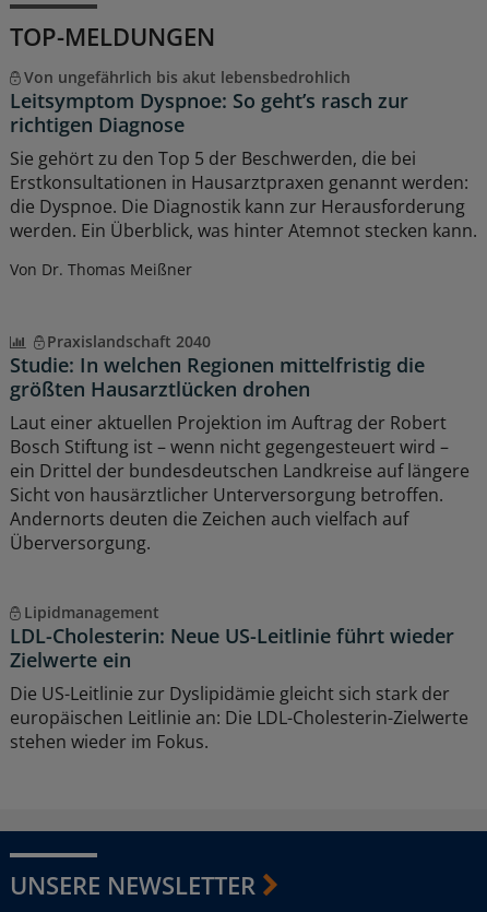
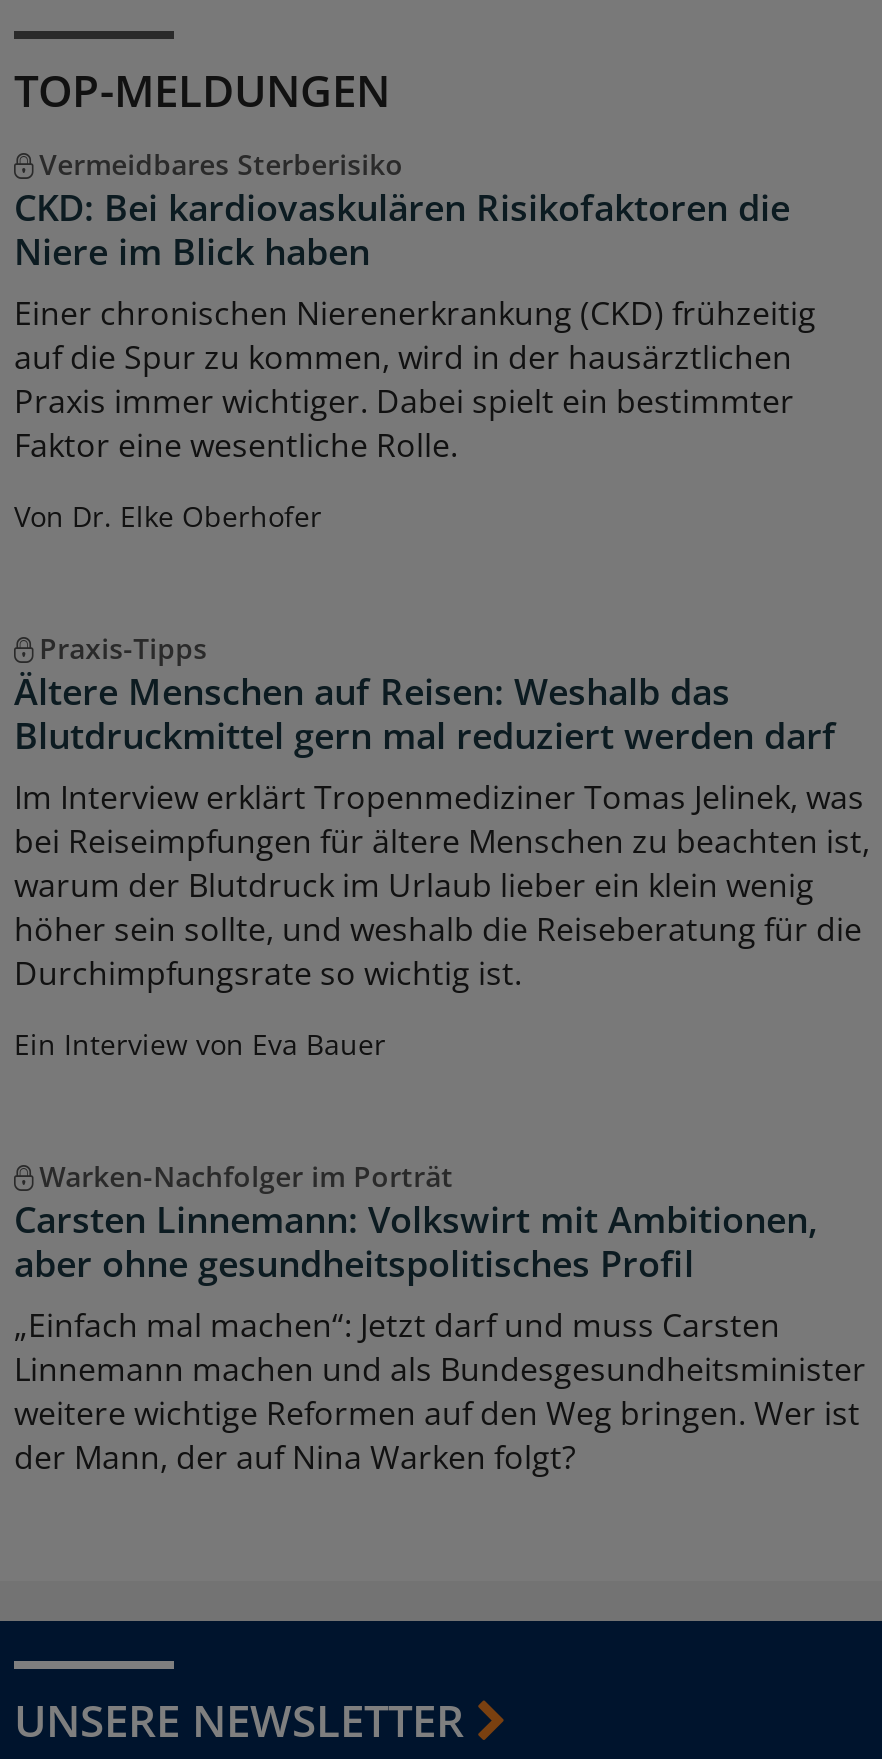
[10,66,477,753] Von ungefährlich bis akut lebensbedrohlich | Leitsymptom Dyspnoe: So geht’s rasch zur | richtigen Diagnose | Sie gehört zu den Top 5 der Beschwerden, die bei | Erstkonsultationen in Hausarztpraxen genannt werden: | die Dyspnoe. Die Diagnostik kann zur Herausforderung | werden. Ein Überblick, was hinter Atemnot stecken kann. | Von Dr. Thomas Meißner | Praxislandschaft 2040 | Studie: In welchen Regionen mittelfristig die | größten Hausarztlücken drohen | Laut einer aktuellen Projektion im Auftrag der Robert | Bosch Stiftung ist – wenn nicht gegengesteuert wird – | ein Drittel der bundesdeutschen Landkreise auf längere | Sicht von hausärztlicher Unterversorgung betroffen. | Andernorts deuten die Zeichen auch vielfach auf | Überversorgung. | Lipidmanagement | LDL-Cholesterin: Neue US-Leitlinie führt wieder | Zielwerte ein | Die US-Leitlinie zur Dyslipidämie gleicht sich stark der | europäischen Leitlinie an: Die LDL-Cholesterin-Zielwerte | stehen wieder im Fokus. -> [14,144,870,1478] Vermeidbares Sterberisiko | CKD: Bei kardiovaskulären Risikofaktoren die | Niere im Blick haben | Einer chronischen Nierenerkrankung (CKD) frühzeitig | auf die Spur zu kommen, wird in der hausärztlichen | Praxis immer wichtiger. Dabei spielt ein bestimmter | Faktor eine wesentliche Rolle. | Von Dr. Elke Oberhofer | Praxis-Tipps | Ältere Menschen auf Reisen: Weshalb das | Blutdruckmittel gern mal reduziert werden darf | Im Interview erklärt Tropenmediziner Tomas Jelinek, was | bei Reiseimpfungen für ältere Menschen zu beachten ist, | warum der Blutdruck im Urlaub lieber ein klein wenig | höher sein sollte, und weshalb die Reiseberatung für die | Durchimpfungsrate so wichtig ist. | Ein Interview von Eva Bauer | Warken-Nachfolger im Porträt | Carsten Linnemann: Volkswirt mit Ambitionen, | aber ohne gesundheitspolitisches Profil | „Einfach mal machen“: Jetzt darf und muss Carsten | Linnemann machen und als Bundesgesundheitsminister | weitere wichtige Reformen auf den Weg bringen. Wer ist | der Mann, der auf Nina Warken folgt?

